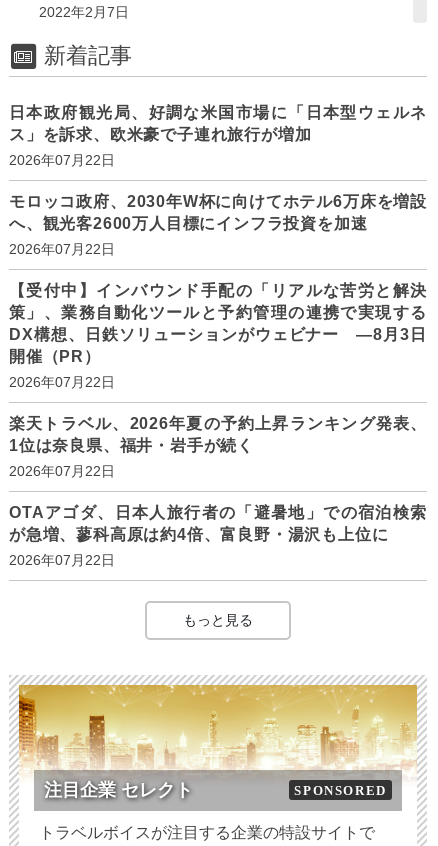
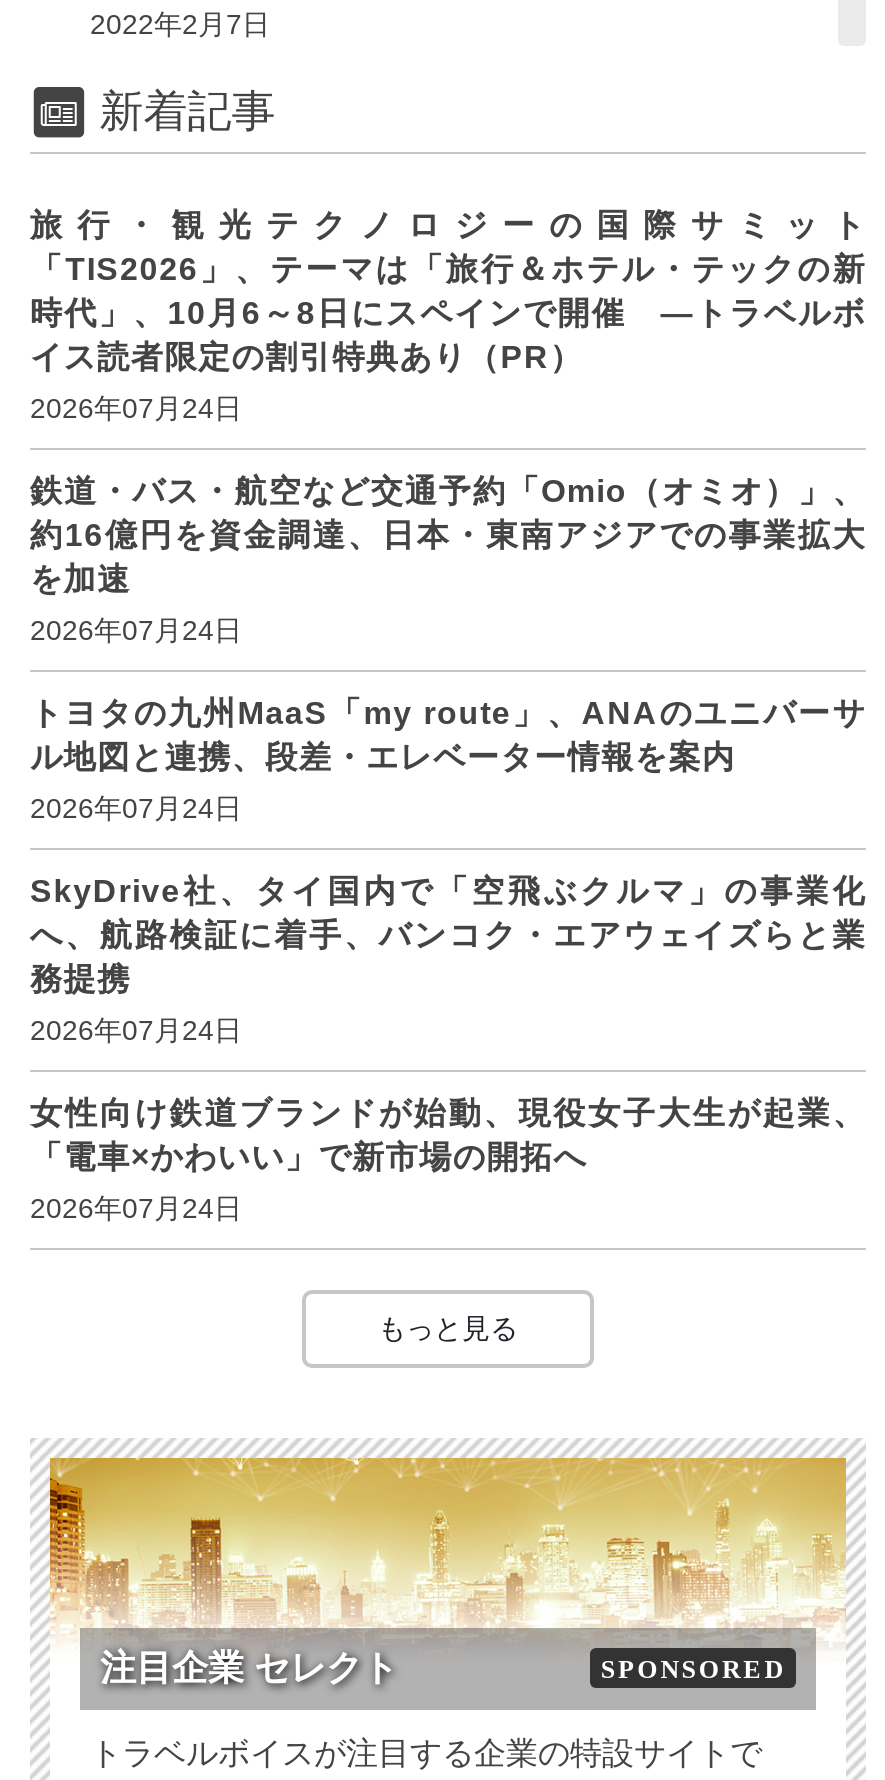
[9,104,427,143] 日本政府観光局、好調な米国市場に「日本型ウェルネ | ス」を訴求、欧米豪で子連れ旅行が増加 -> [30,209,866,375] 旅行・観光テクノロジーの国際サミット | 「TIS2026」、テーマは「旅行＆ホテル・テックの新 | 時代」、10月6～8日にスペインで開催 ―トラベルボ | イス読者限定の割引特典あり（PR）
[9,152,115,168] 2026年07月22日 -> [30,393,242,425] 2026年07月24日
[9,193,427,232] モロッコ政府、2030年W杯に向けてホテル6万床を増設 | へ、観光客2600万人目標にインフラ投資を加速 -> [30,475,866,597] 鉄道・バス・航空など交通予約「Omio（オミオ）」、 | 約16億円を資金調達、日本・東南アジアでの事業拡大 | を加速
[9,241,115,257] 2026年07月22日 -> [30,615,242,647] 2026年07月24日
[9,282,427,365] 【受付中】インバウンド手配の「リアルな苦労と解決 | 策」、業務自動化ツールと予約管理の連携で実現する | DX構想、日鉄ソリューションがウェビナー ―8月3日 | 開催（PR） -> [30,697,866,775] トヨタの九州MaaS「my route」、ANAのユニバーサ | ル地図と連携、段差・エレベーター情報を案内
[9,374,115,390] 2026年07月22日 -> [30,793,242,825] 2026年07月24日
[9,415,427,454] 楽天トラベル、2026年夏の予約上昇ランキング発表、 | 1位は奈良県、福井・岩手が続く -> [30,875,866,997] SkyDrive社、タイ国内で「空飛ぶクルマ」の事業化 | へ、航路検証に着手、バンコク・エアウェイズらと業 | 務提携
[9,463,115,479] 2026年07月22日 -> [30,1015,242,1047] 2026年07月24日
[9,504,427,543] OTAアゴダ、日本人旅行者の「避暑地」での宿泊検索 | が急増、蓼科高原は約4倍、富良野・湯沢も上位に -> [30,1097,866,1175] 女性向け鉄道ブランドが始動、現役女子大生が起業、 | 「電車×かわいい」で新市場の開拓へ
[9,552,115,568] 2026年07月22日 -> [30,1193,242,1225] 2026年07月24日

